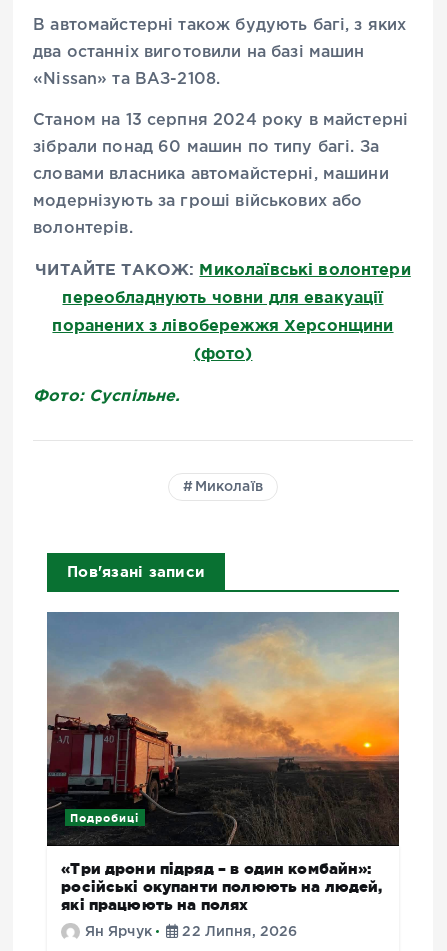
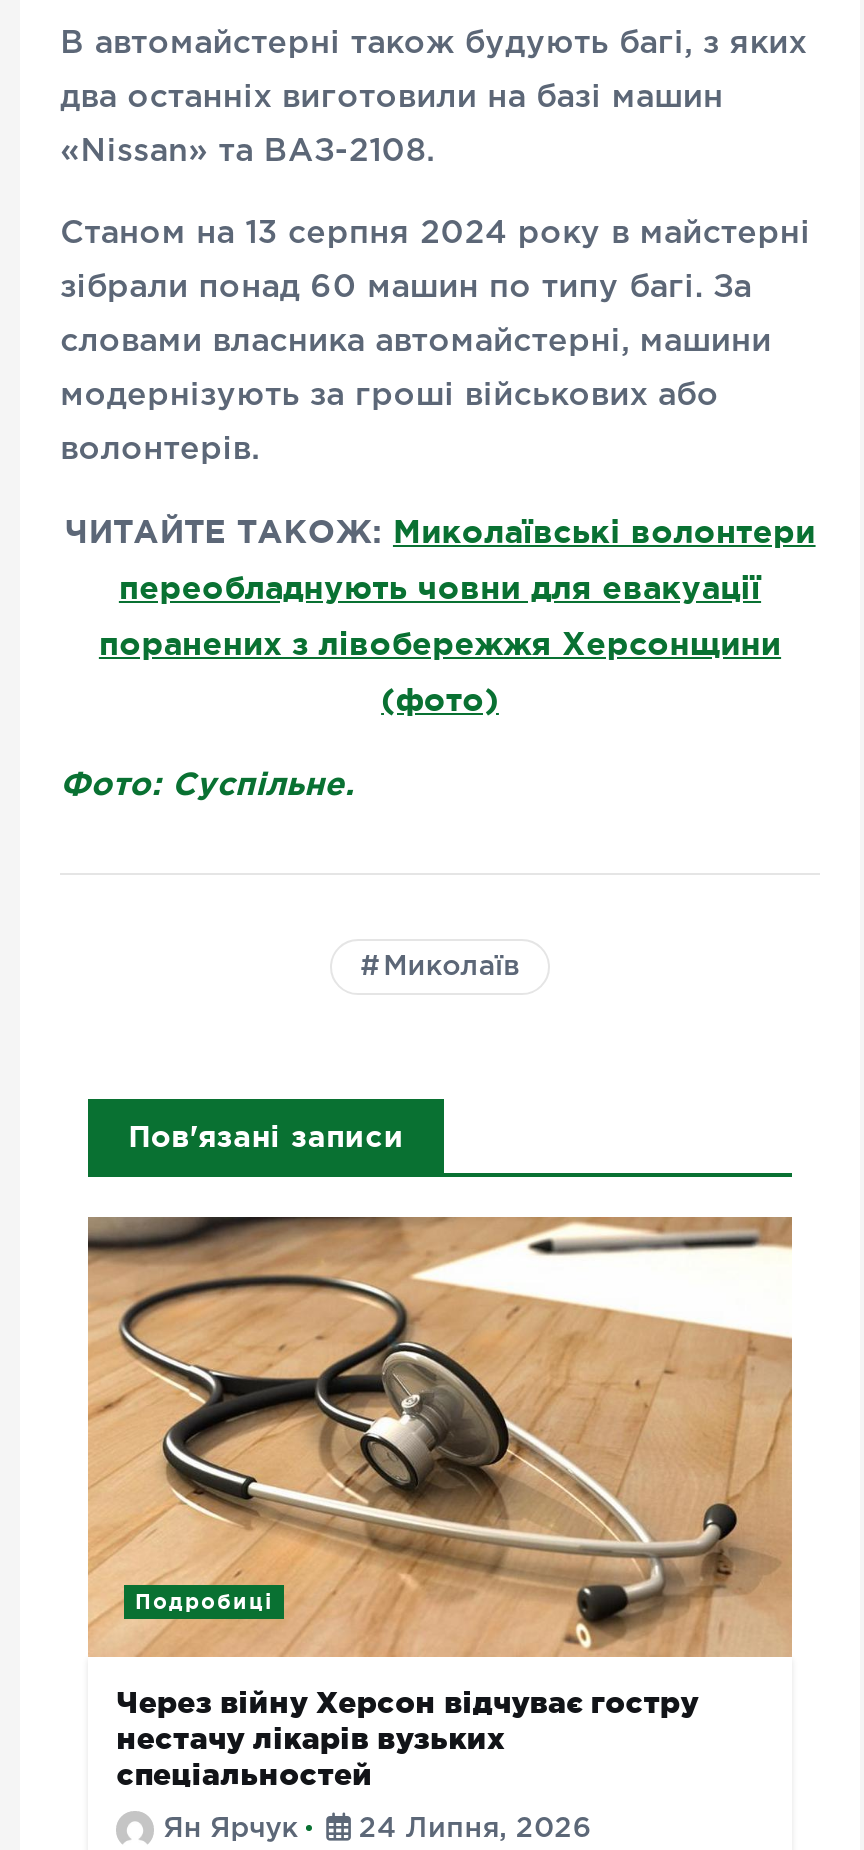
[46,611,400,913] [image] | «Три дрони підряд – в один комбайн»: | російські окупанти полюють на людей, | які працюють на полях -> [86,1217,794,1791] [image] | Через війну Херсон відчуває гостру | нестачу лікарів вузьких | спеціальностей
[178,926,297,938] 22 Липня, 2026 -> [350,1817,591,1841] 24 Липня, 2026

